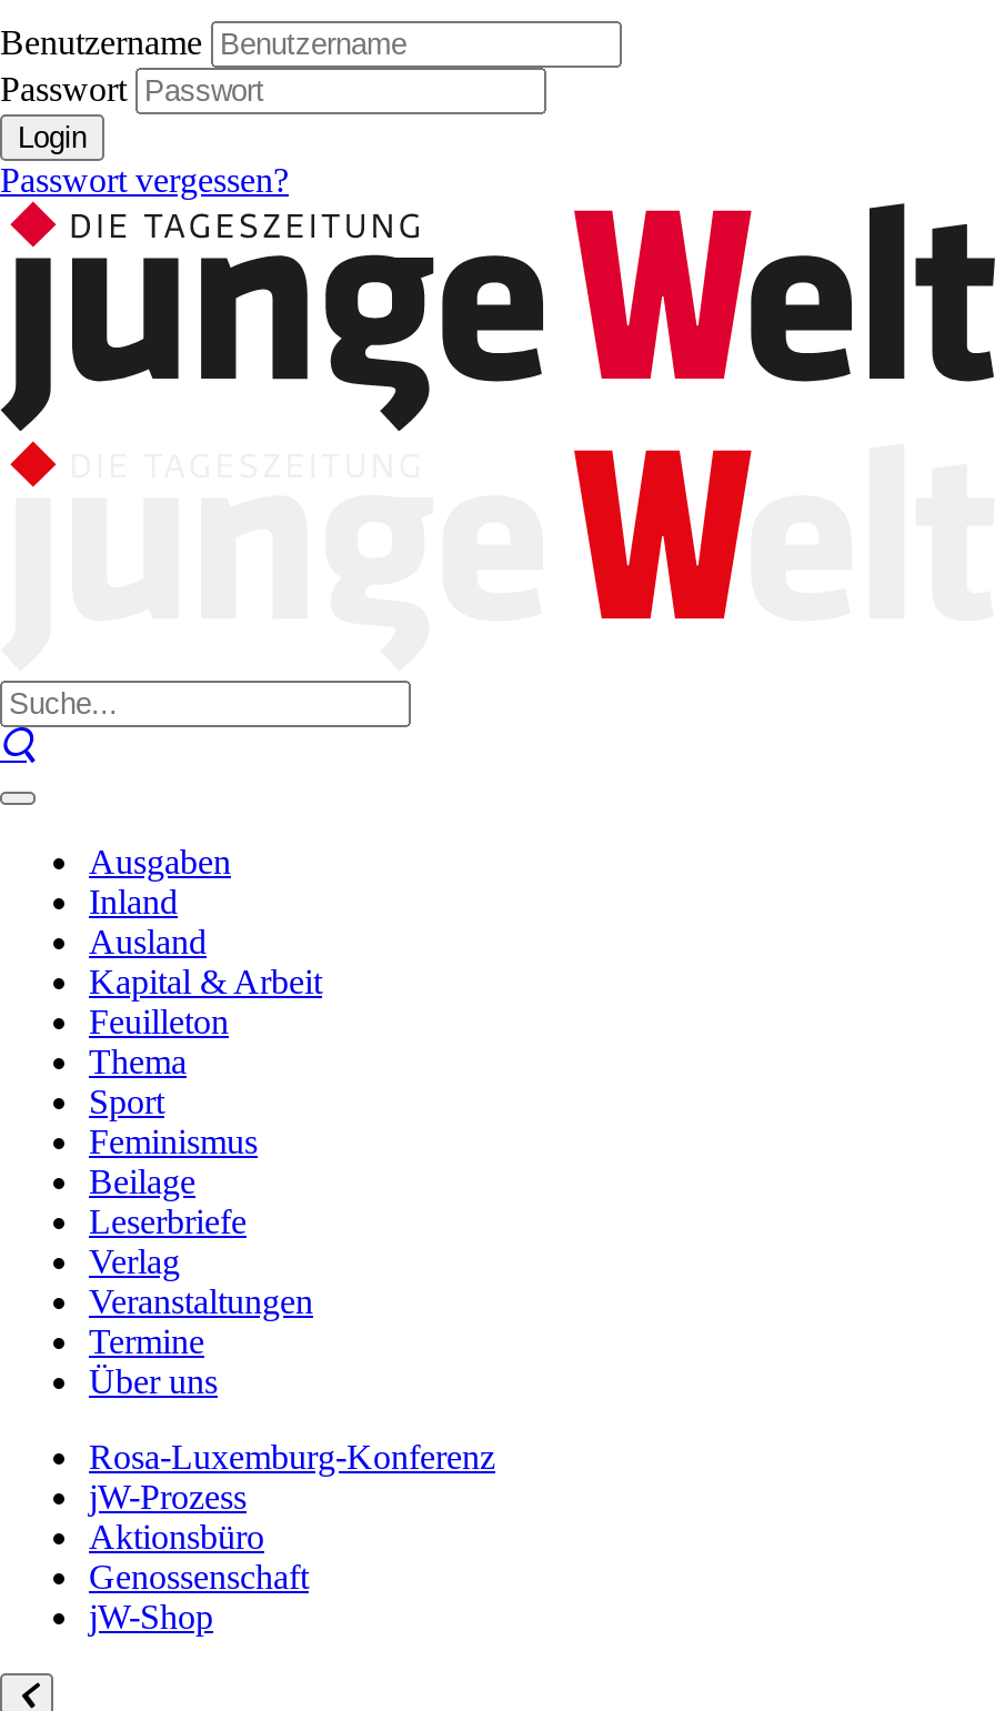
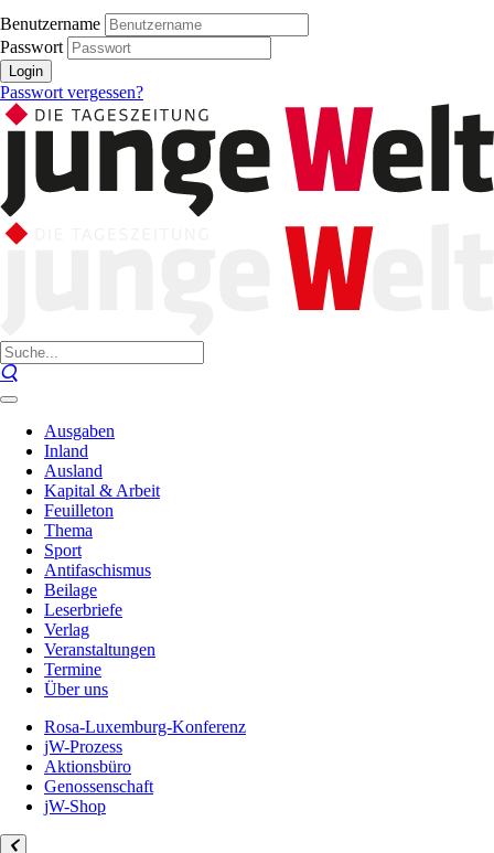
[89,1123,258,1160] Feminismus -> [44,561,151,579] Antifaschismus

